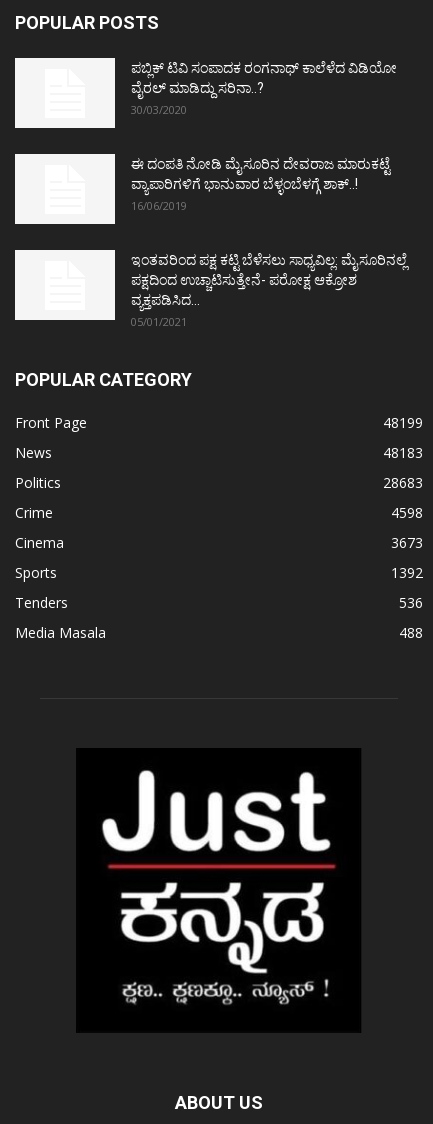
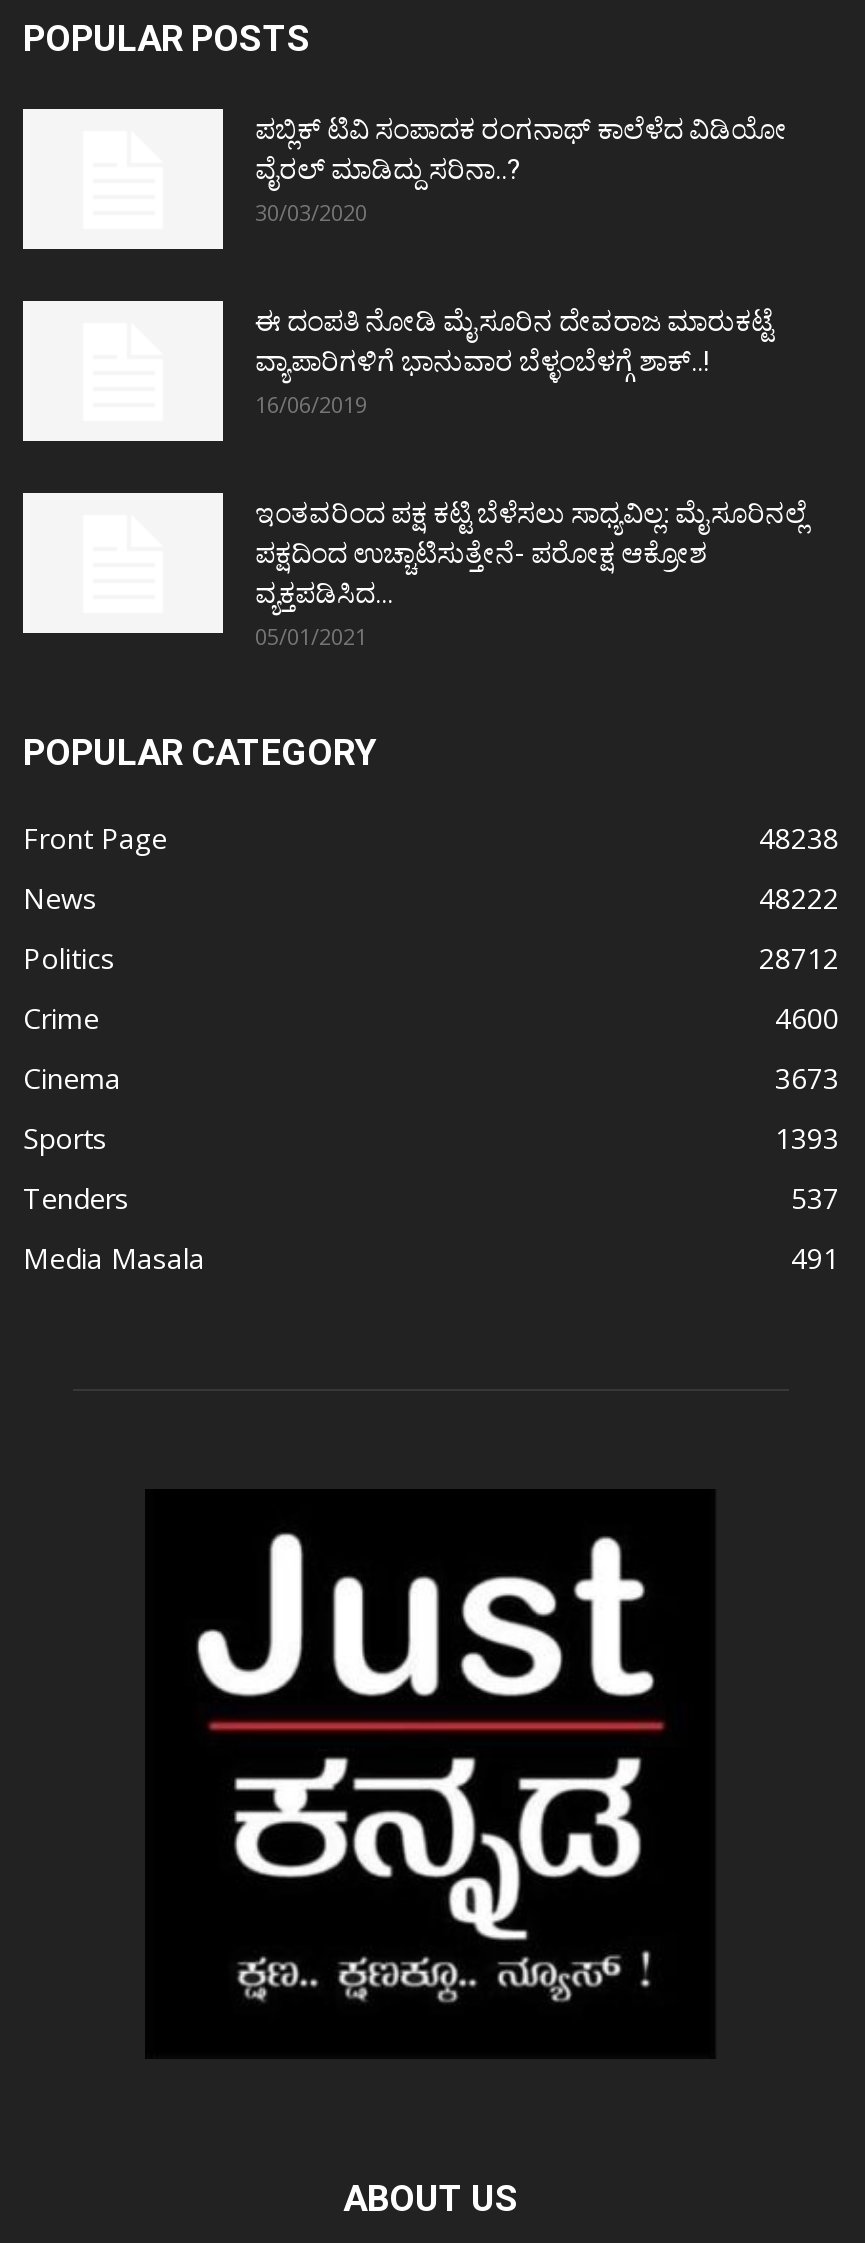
[383,413,423,432] 48199 -> [759,819,839,857] 48238
[383,443,423,462] 48183 -> [759,879,839,917] 48222
[383,473,423,492] 28683 -> [759,939,839,977] 28712
[391,503,423,522] 4598 -> [775,999,839,1037] 4600
[391,563,423,582] 1392 -> [775,1119,839,1157] 1393
[399,593,423,612] 536 -> [791,1179,839,1217] 537
[399,623,423,642] 488 -> [791,1239,839,1277] 491

